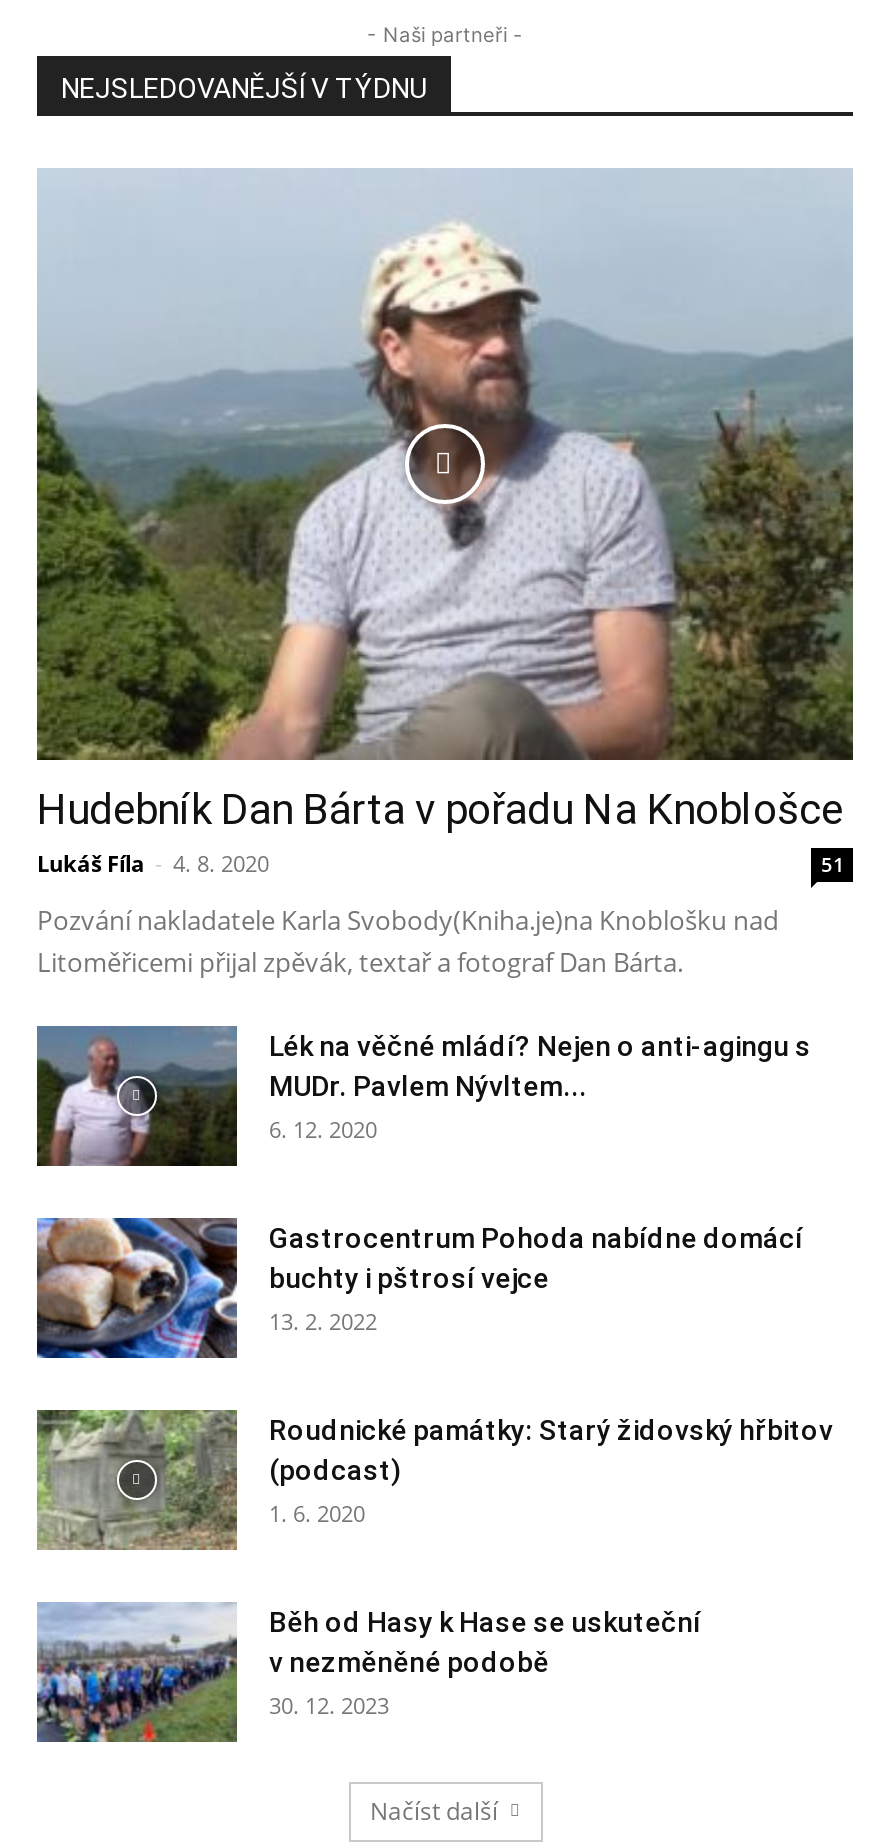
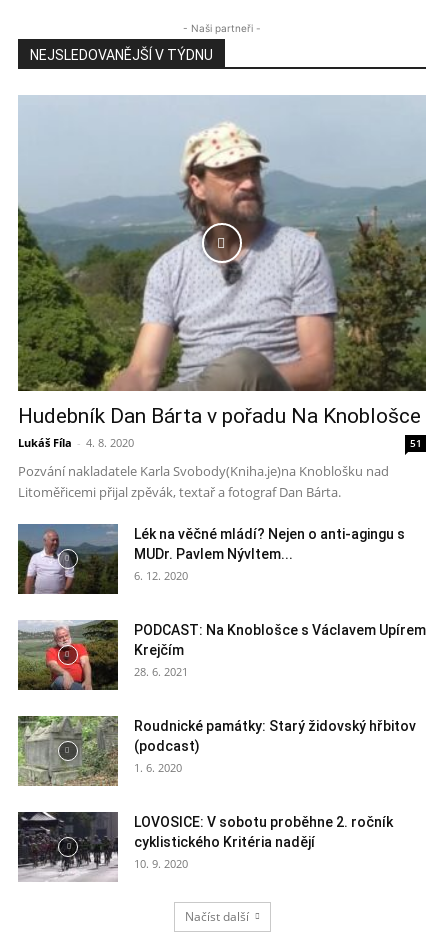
[37,1216,803,1360] [image] | Gastrocentrum Pohoda nabídne domácí | buchty i pštrosí vejce | 13. 2. 2022 -> [18,620,426,691] [image] | PODCAST: Na Knoblošce s Václavem Upírem | Krejčím | 28. 6. 2021
[35,1602,701,1744] [image] | Běh od Hasy k Hase se uskuteční | v nezměněné podobě | 30. 12. 2023 -> [17,811,393,882] [image] | LOVOSICE: V sobotu proběhne 2. ročník | cyklistického Kritéria nadějí | 10. 9. 2020

